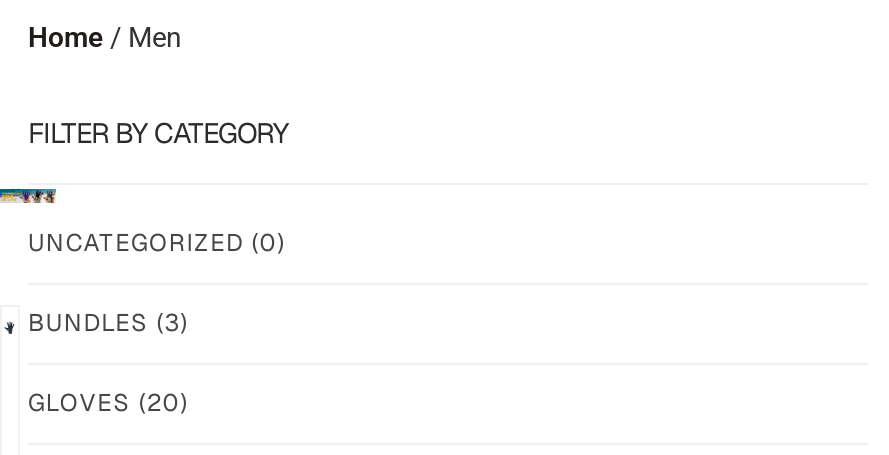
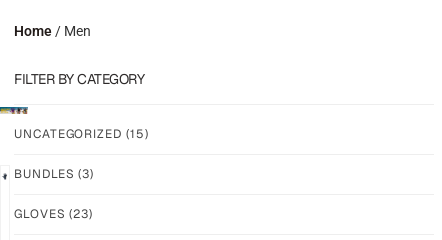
[28,227,285,259] UNCATEGORIZED (0) -> [14,126,149,142] UNCATEGORIZED (15)
[28,387,188,419] GLOVES (20) -> [14,206,93,222] GLOVES (23)

